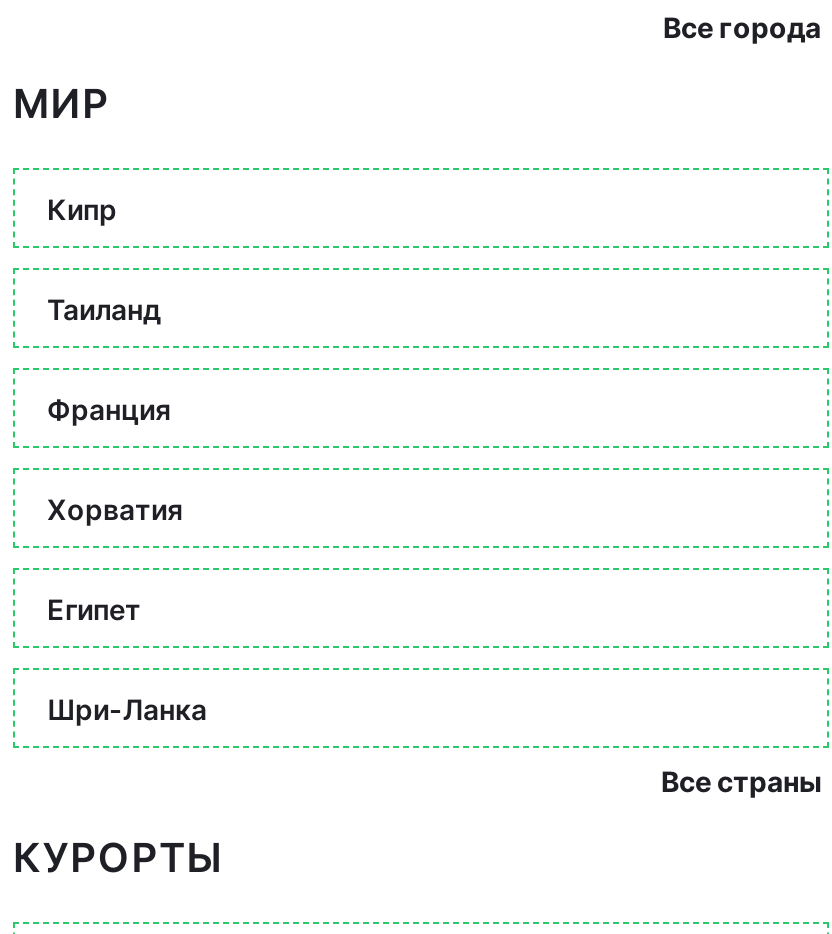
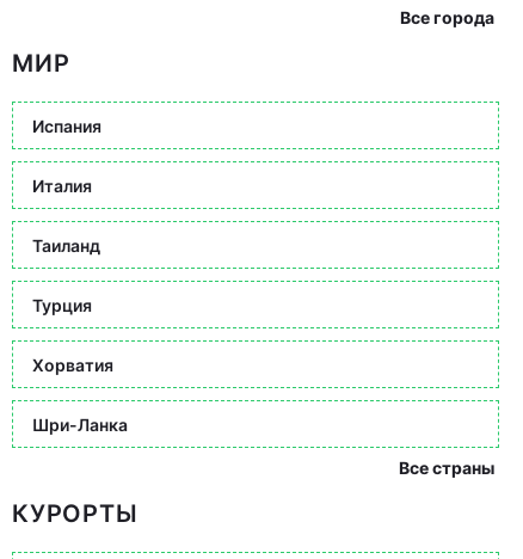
[47,191,117,225] Кипр -> [32,115,101,195] Испания | Италия
moved [47,291,161,325] -> [32,235,100,255]: Таиланд
[47,391,171,425] Франция -> [32,294,92,315] Турция
moved [47,491,183,525] -> [32,354,113,374]: Хорватия
[47,591,141,625] Египет -> none

